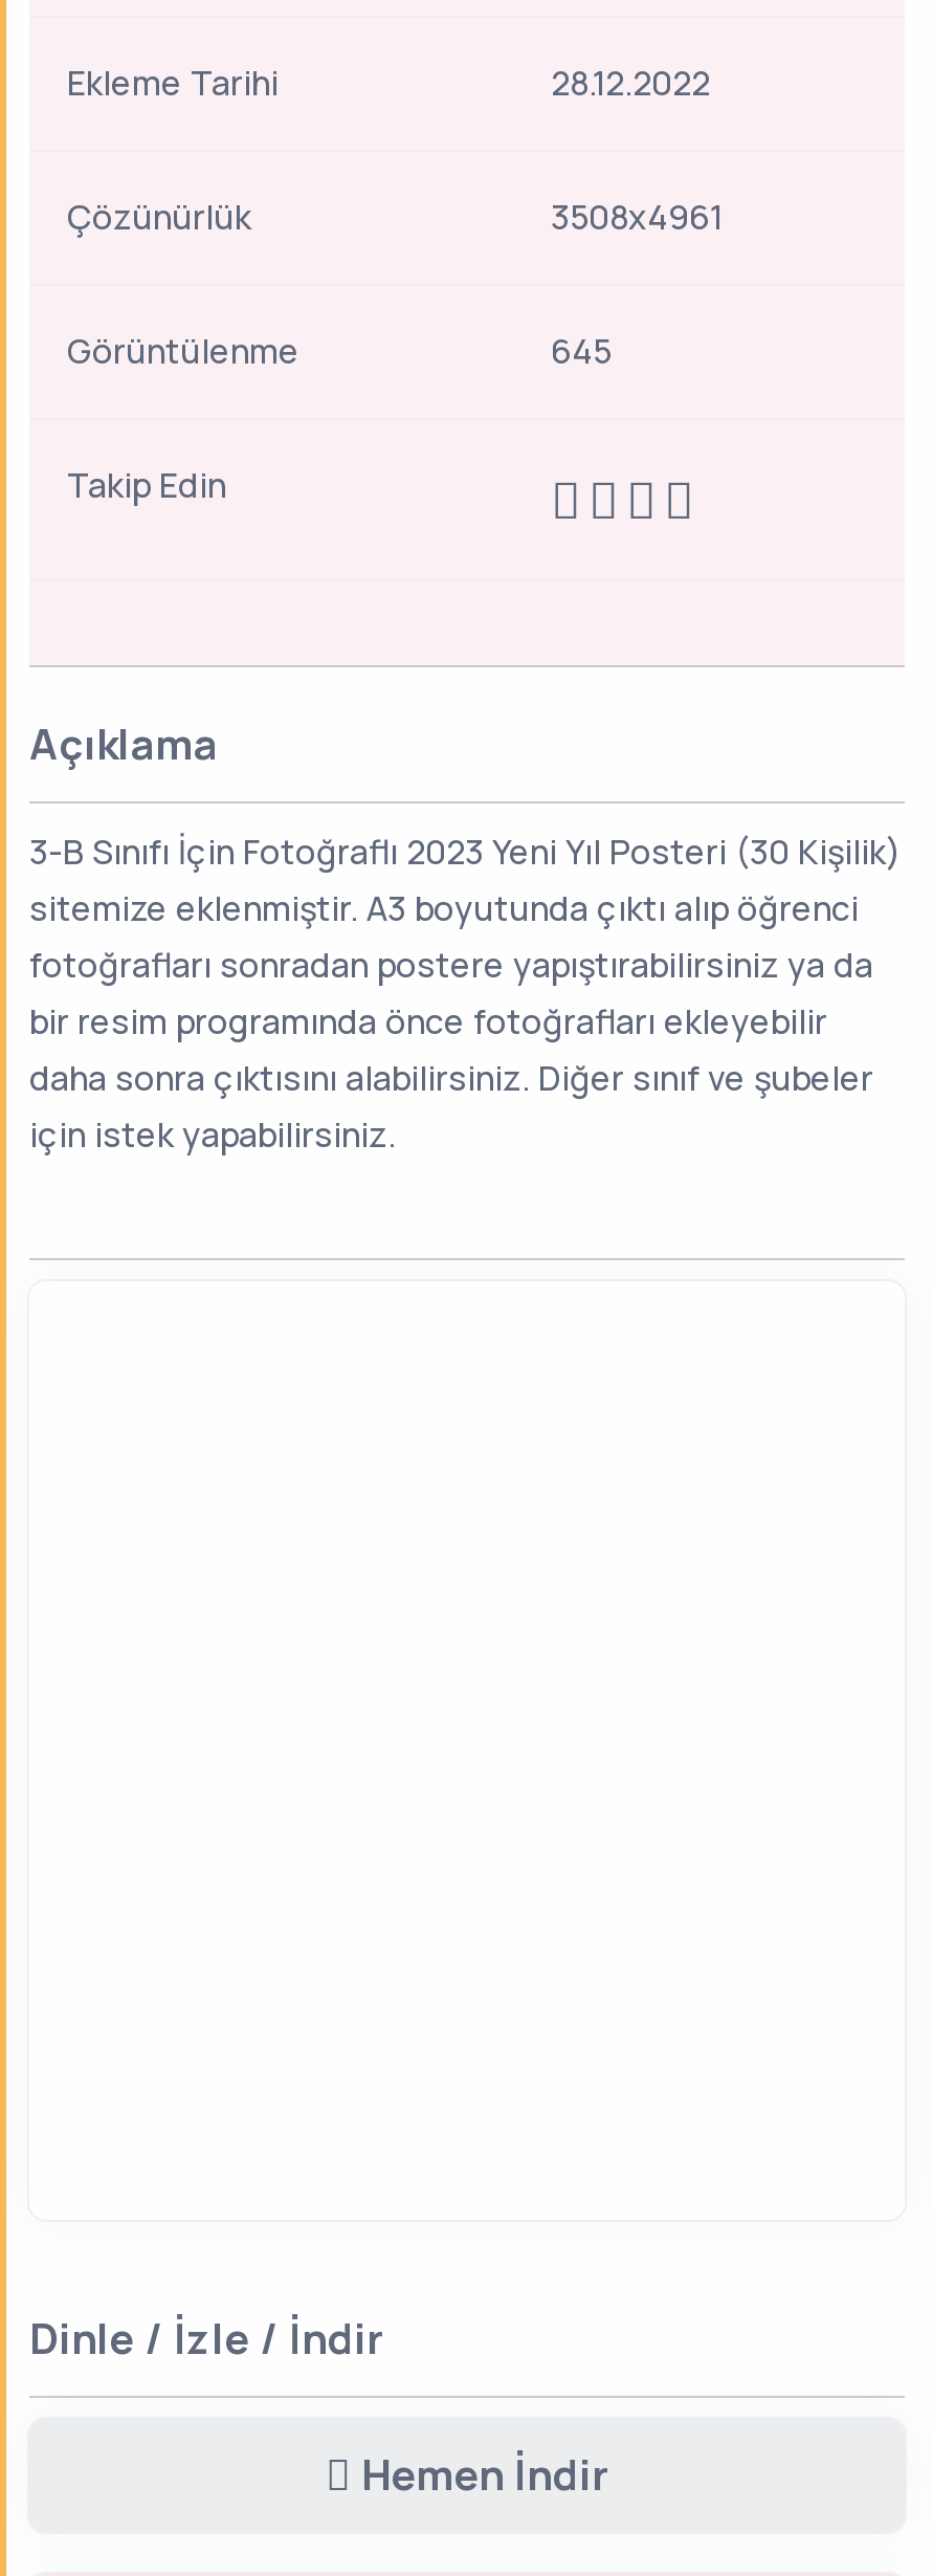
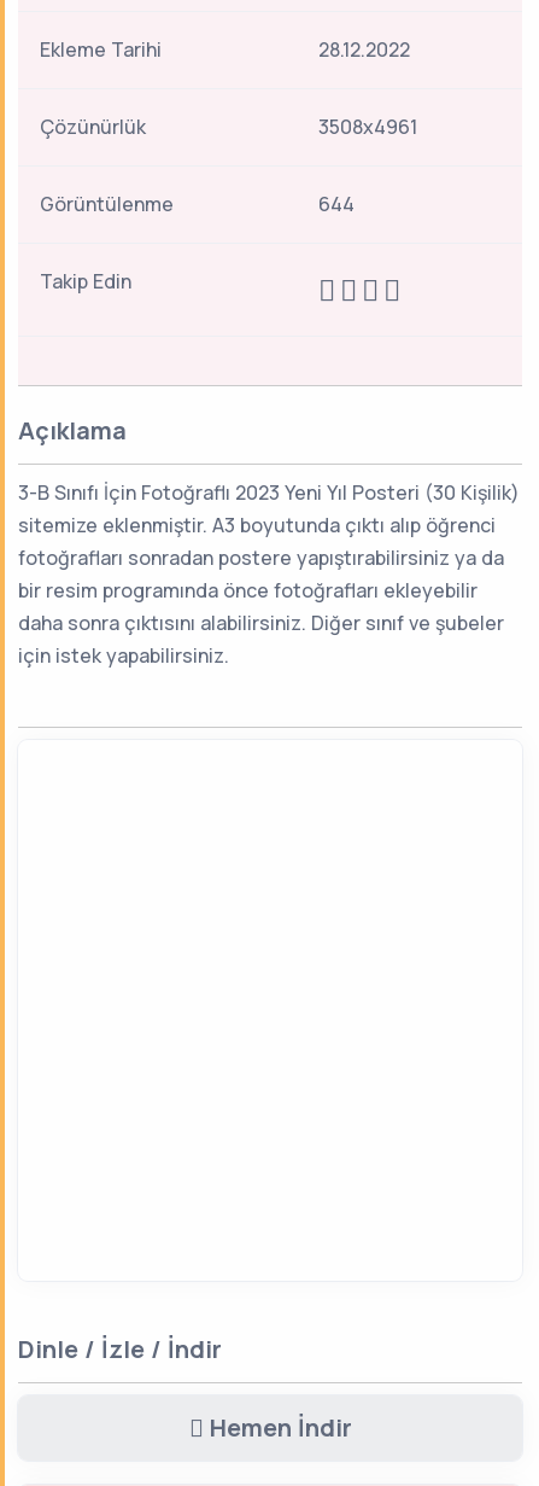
[551,327,612,373] 645 -> [318,190,355,217] 644

